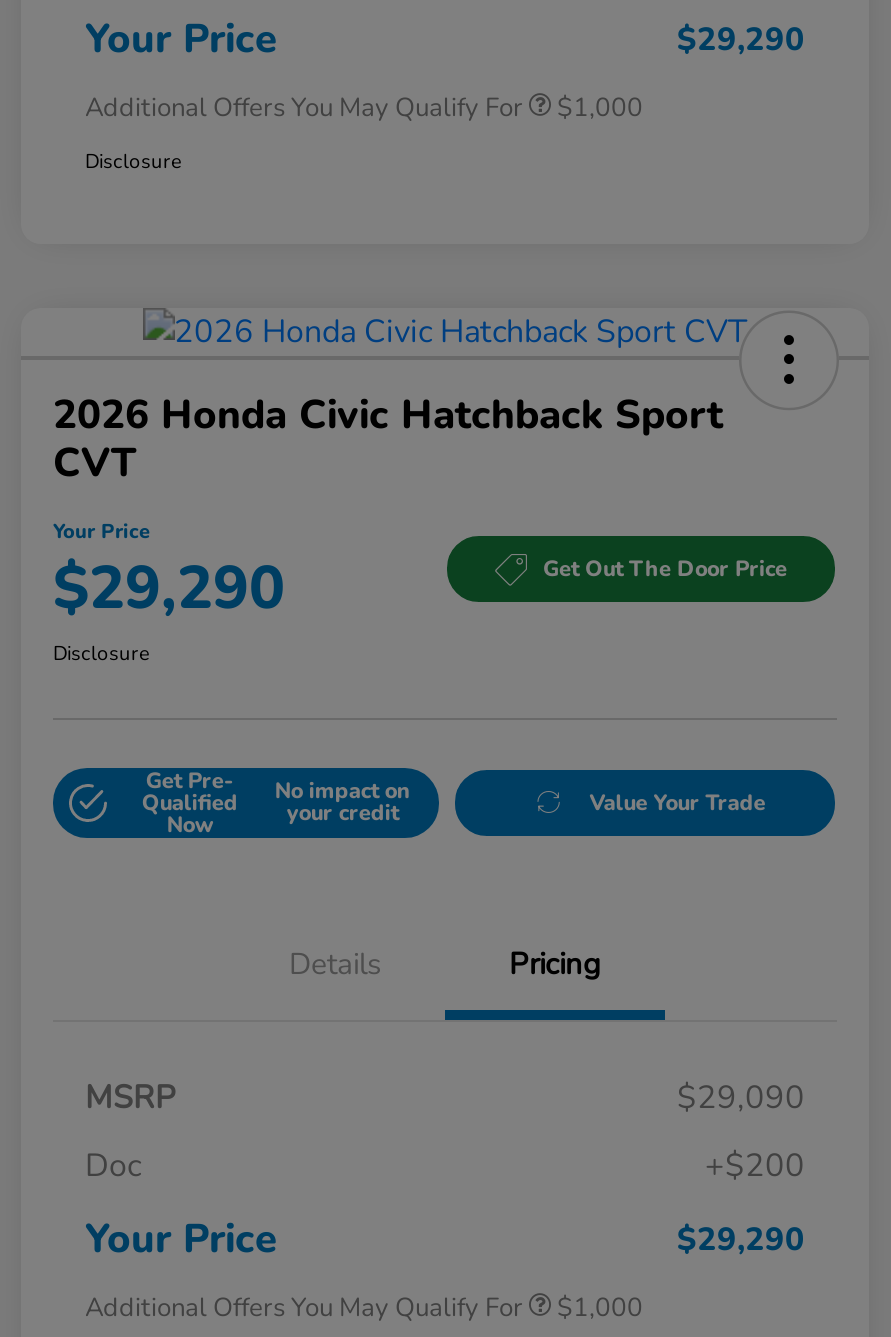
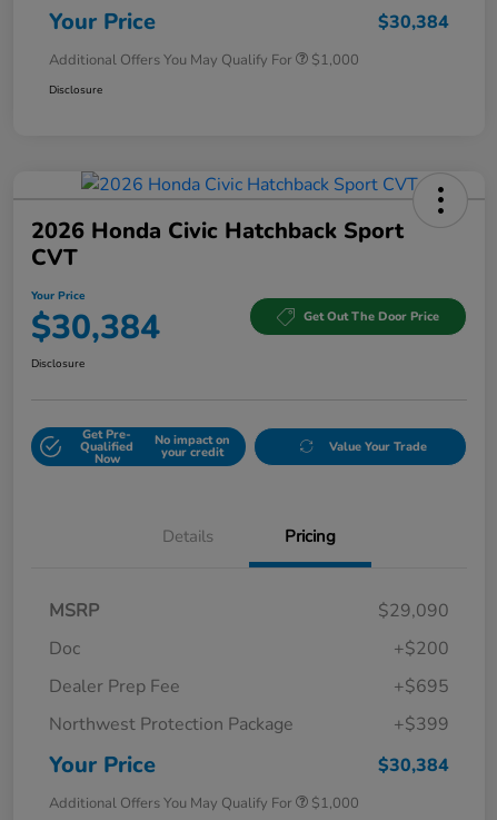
[677,18,805,62] $29,290 -> [378,10,449,34] $30,384
[53,548,285,630] $29,290 -> [31,305,160,350] $30,384
none -> [49,674,449,736] Dealer Prep Fee | +$695 | Northwest Protection Package | +$399
[677,1218,805,1262] $29,290 -> [378,753,449,777] $30,384

